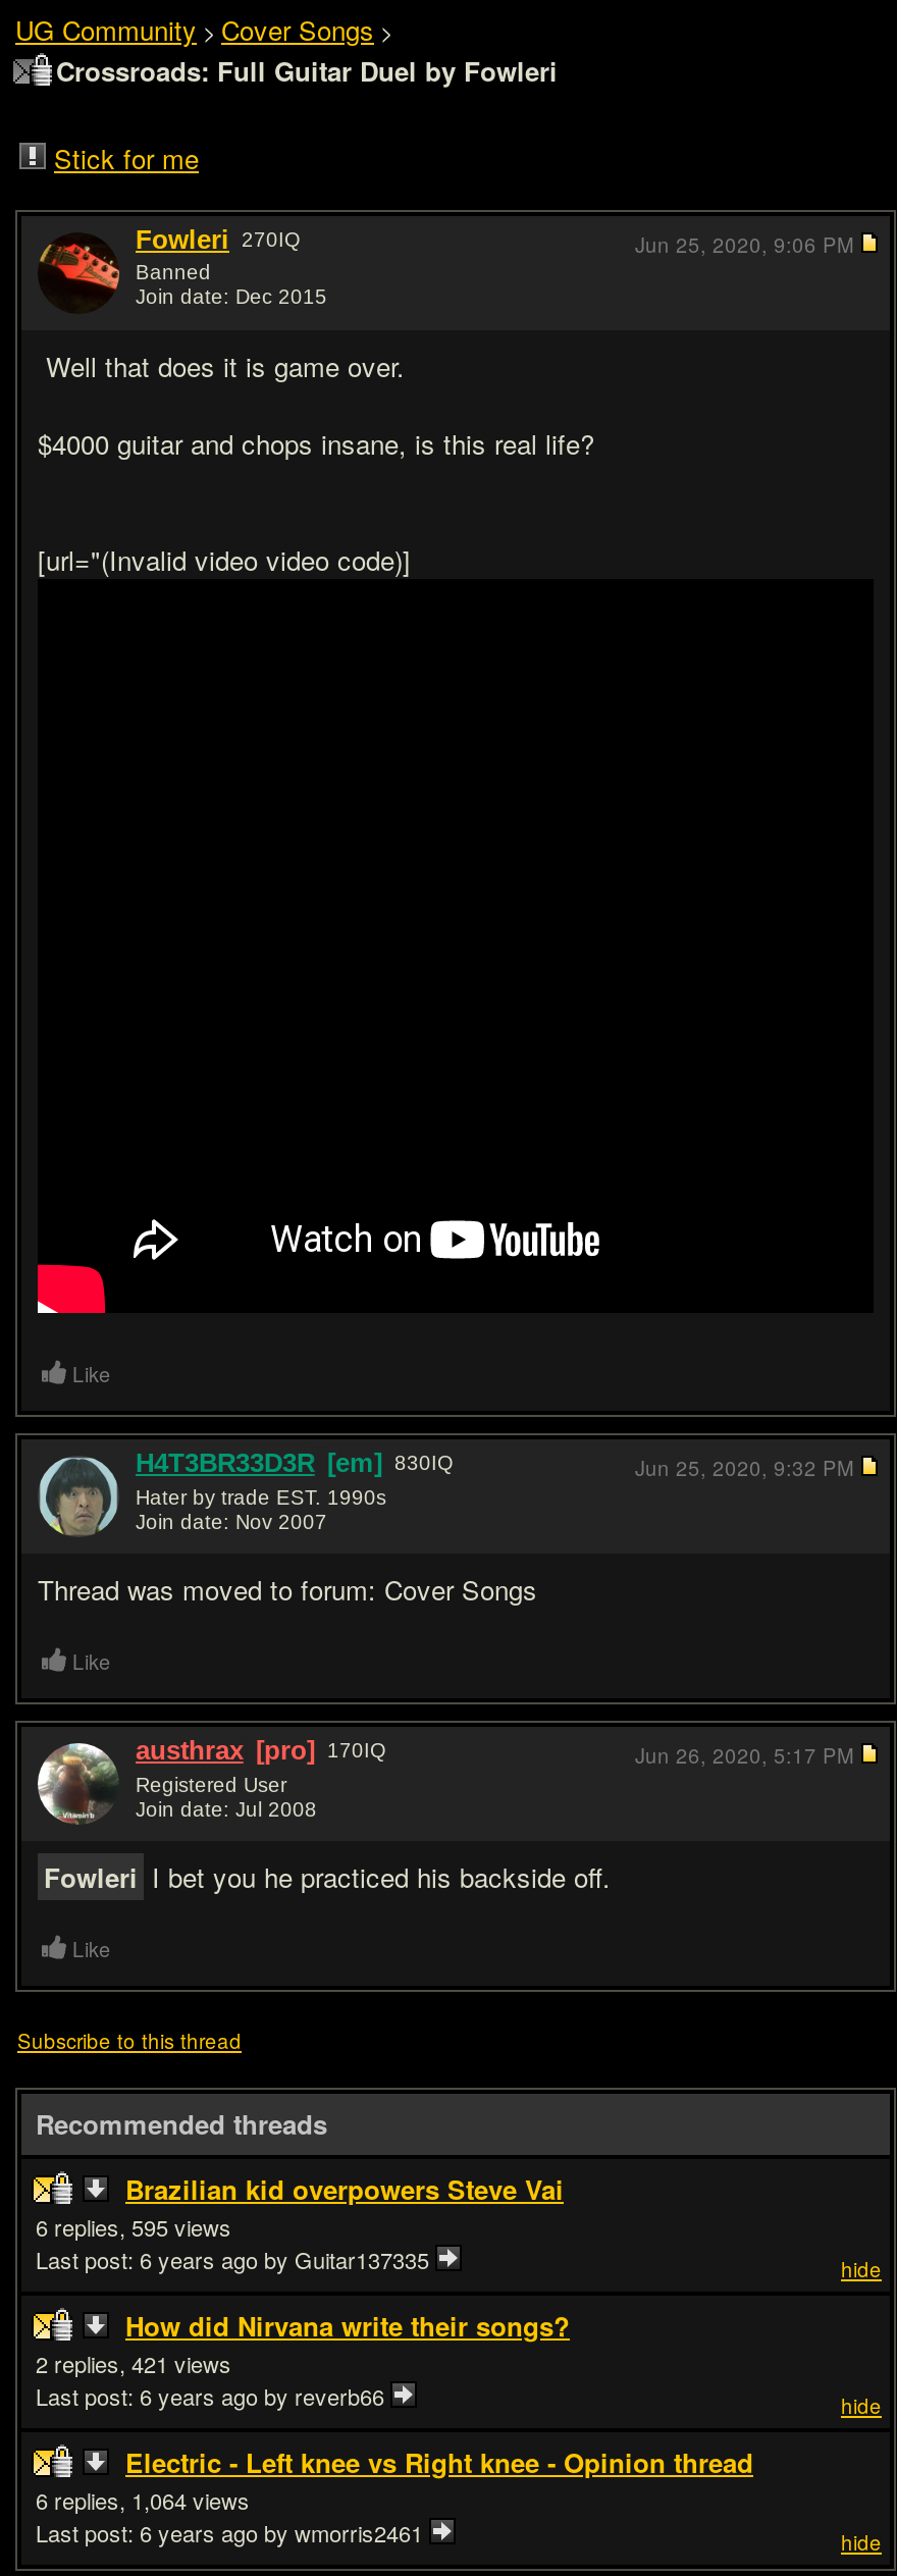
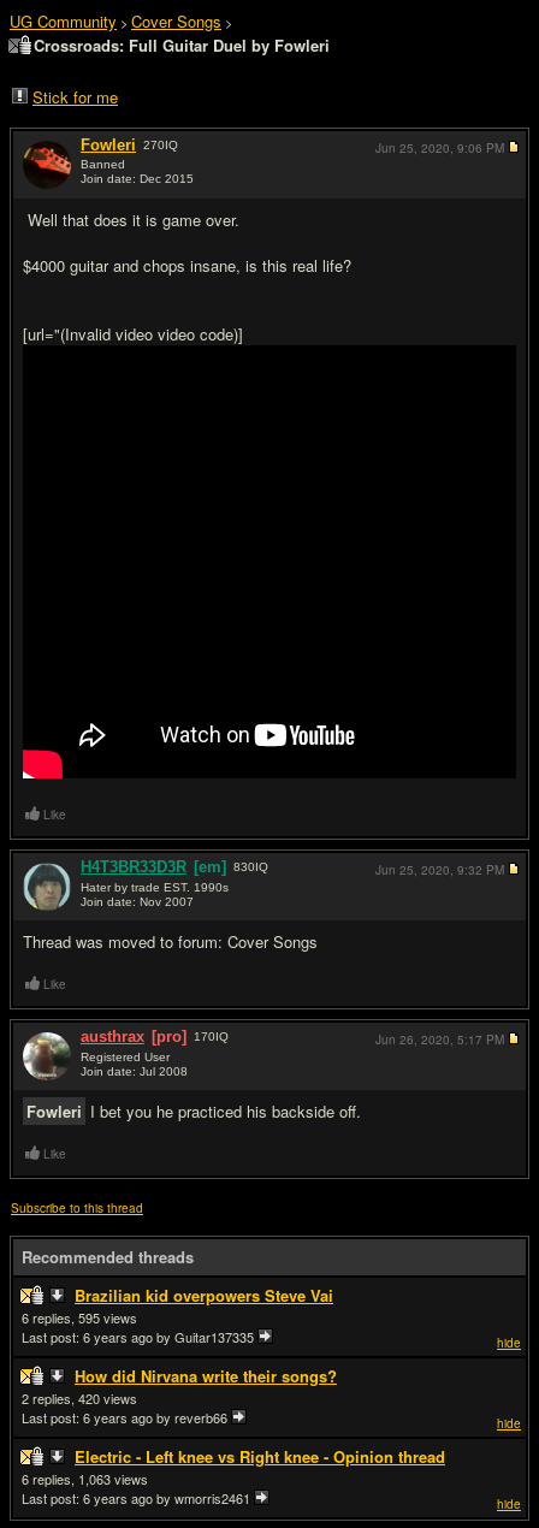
[131,2347,168,2379] 421 -> [78,1388,100,1408] 420
[131,2483,187,2516] 1,064 -> [78,1469,111,1488] 1,063

